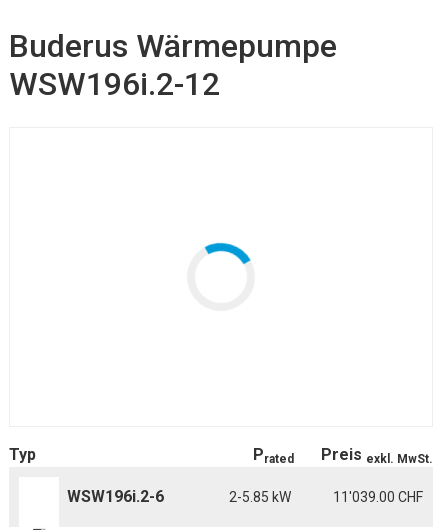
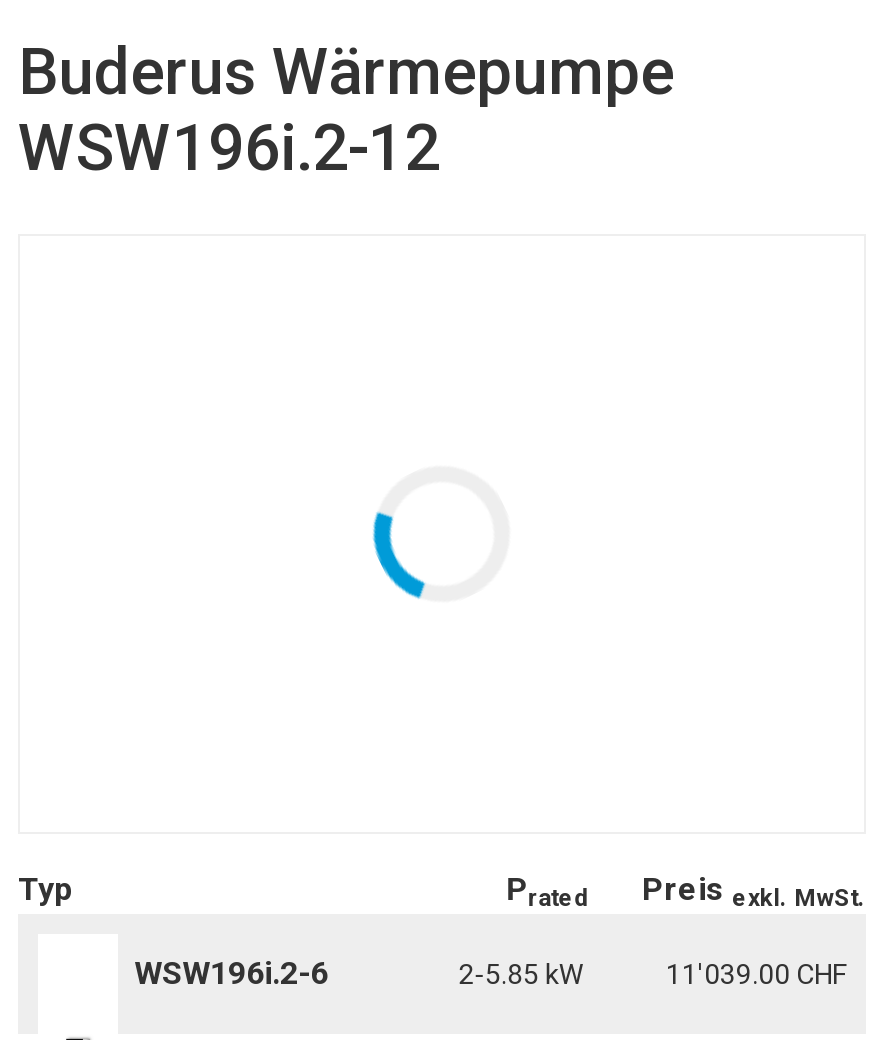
[187,242,251,309] [image] -> [372,466,500,600] [image]

